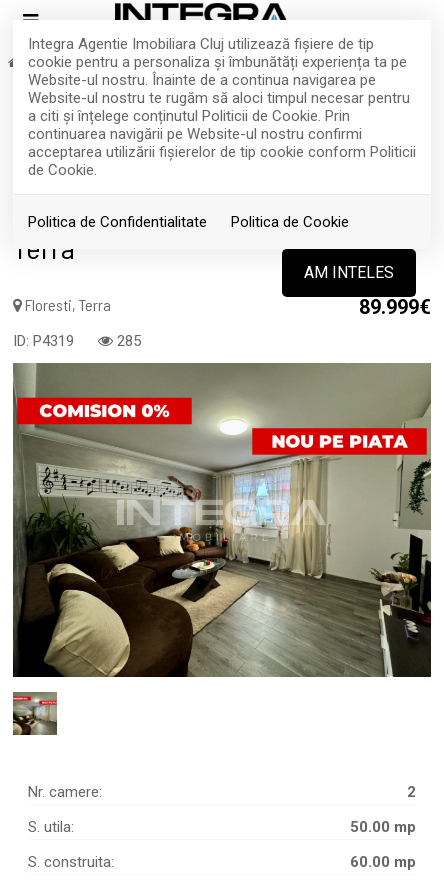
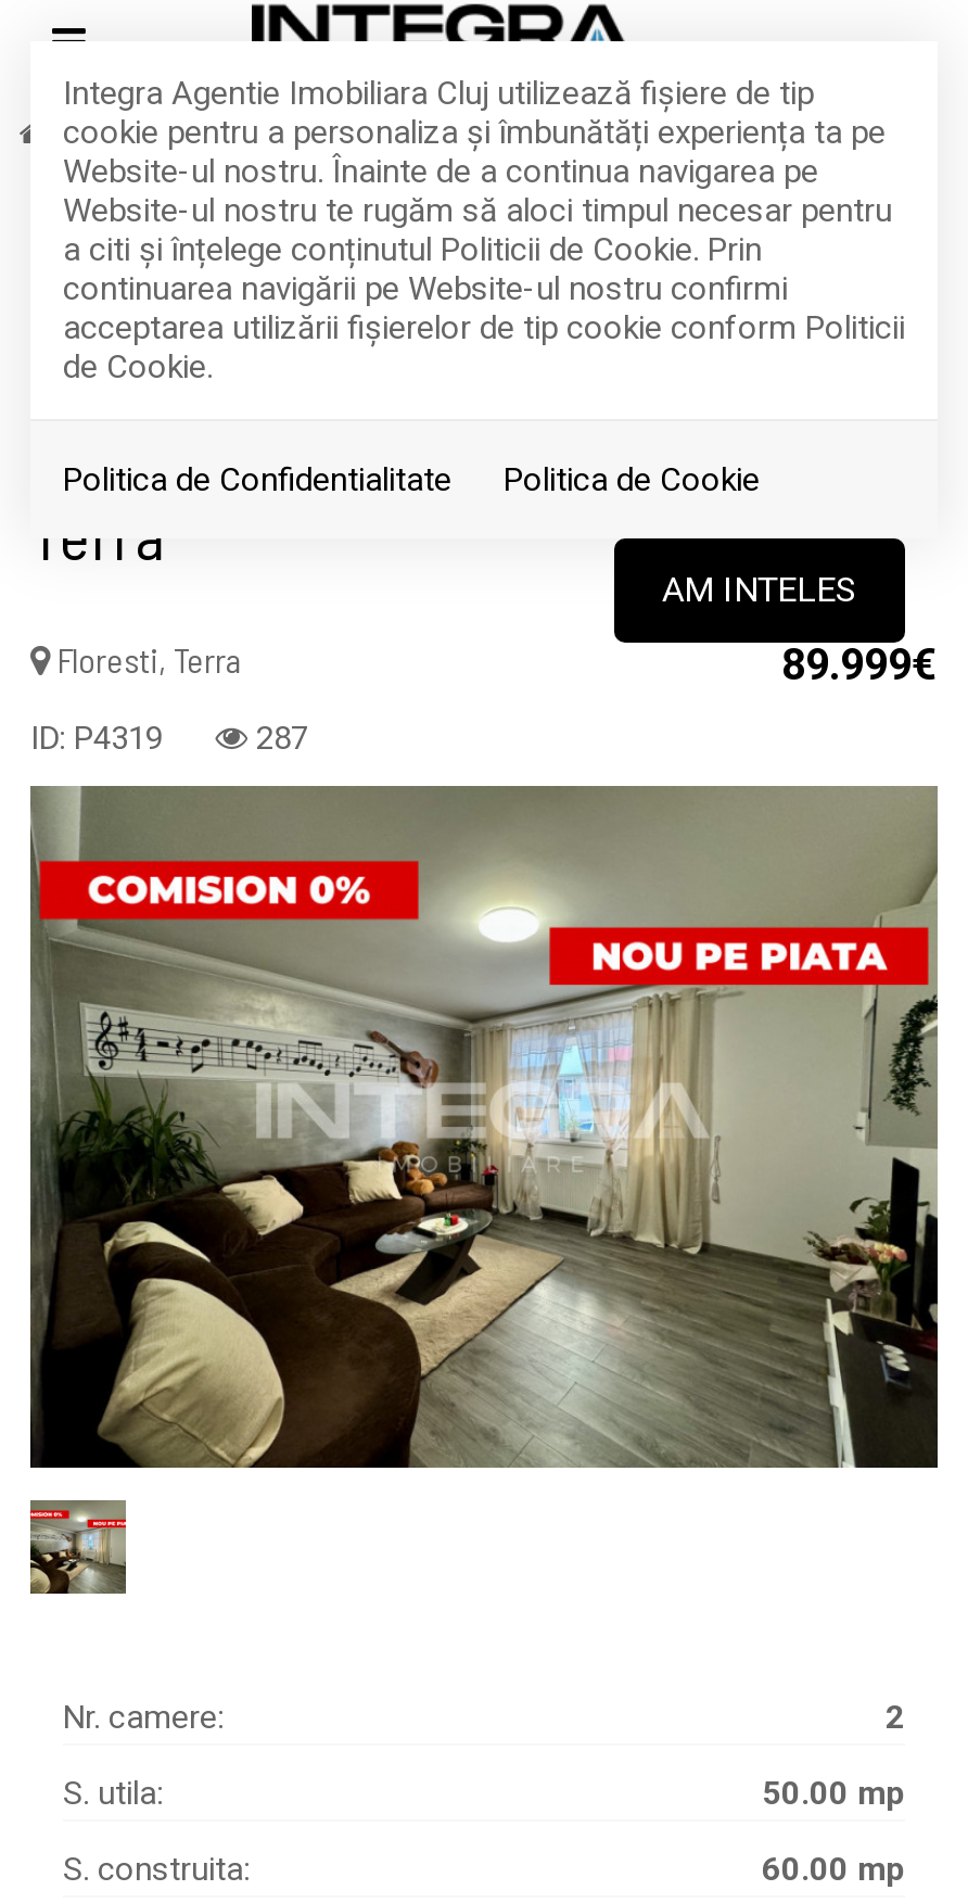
[113,332,141,350] 285 -> [247,718,308,757] 287

